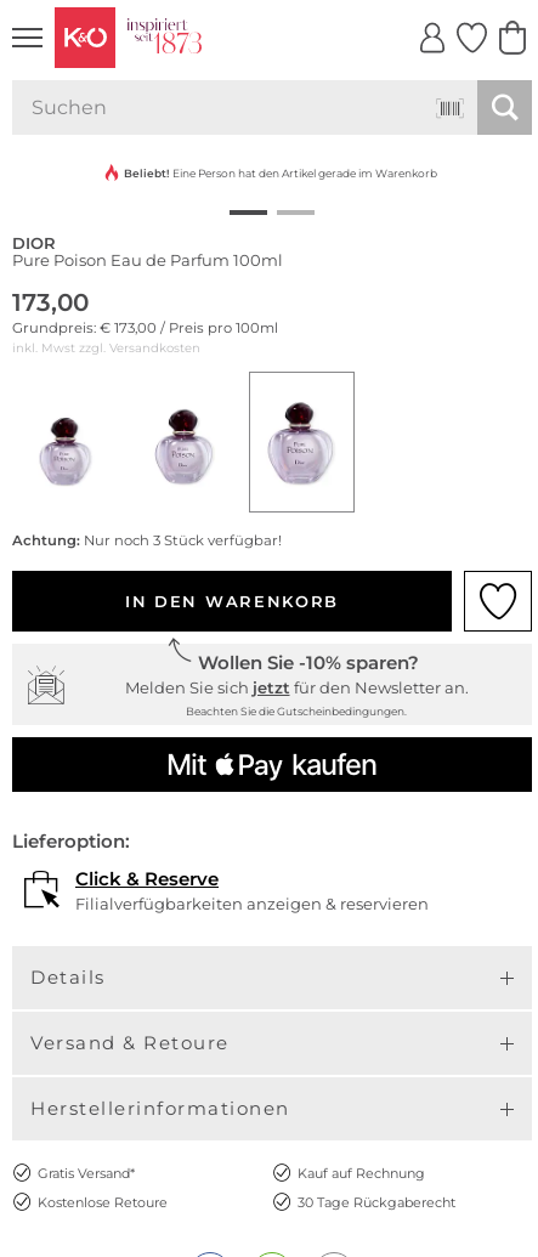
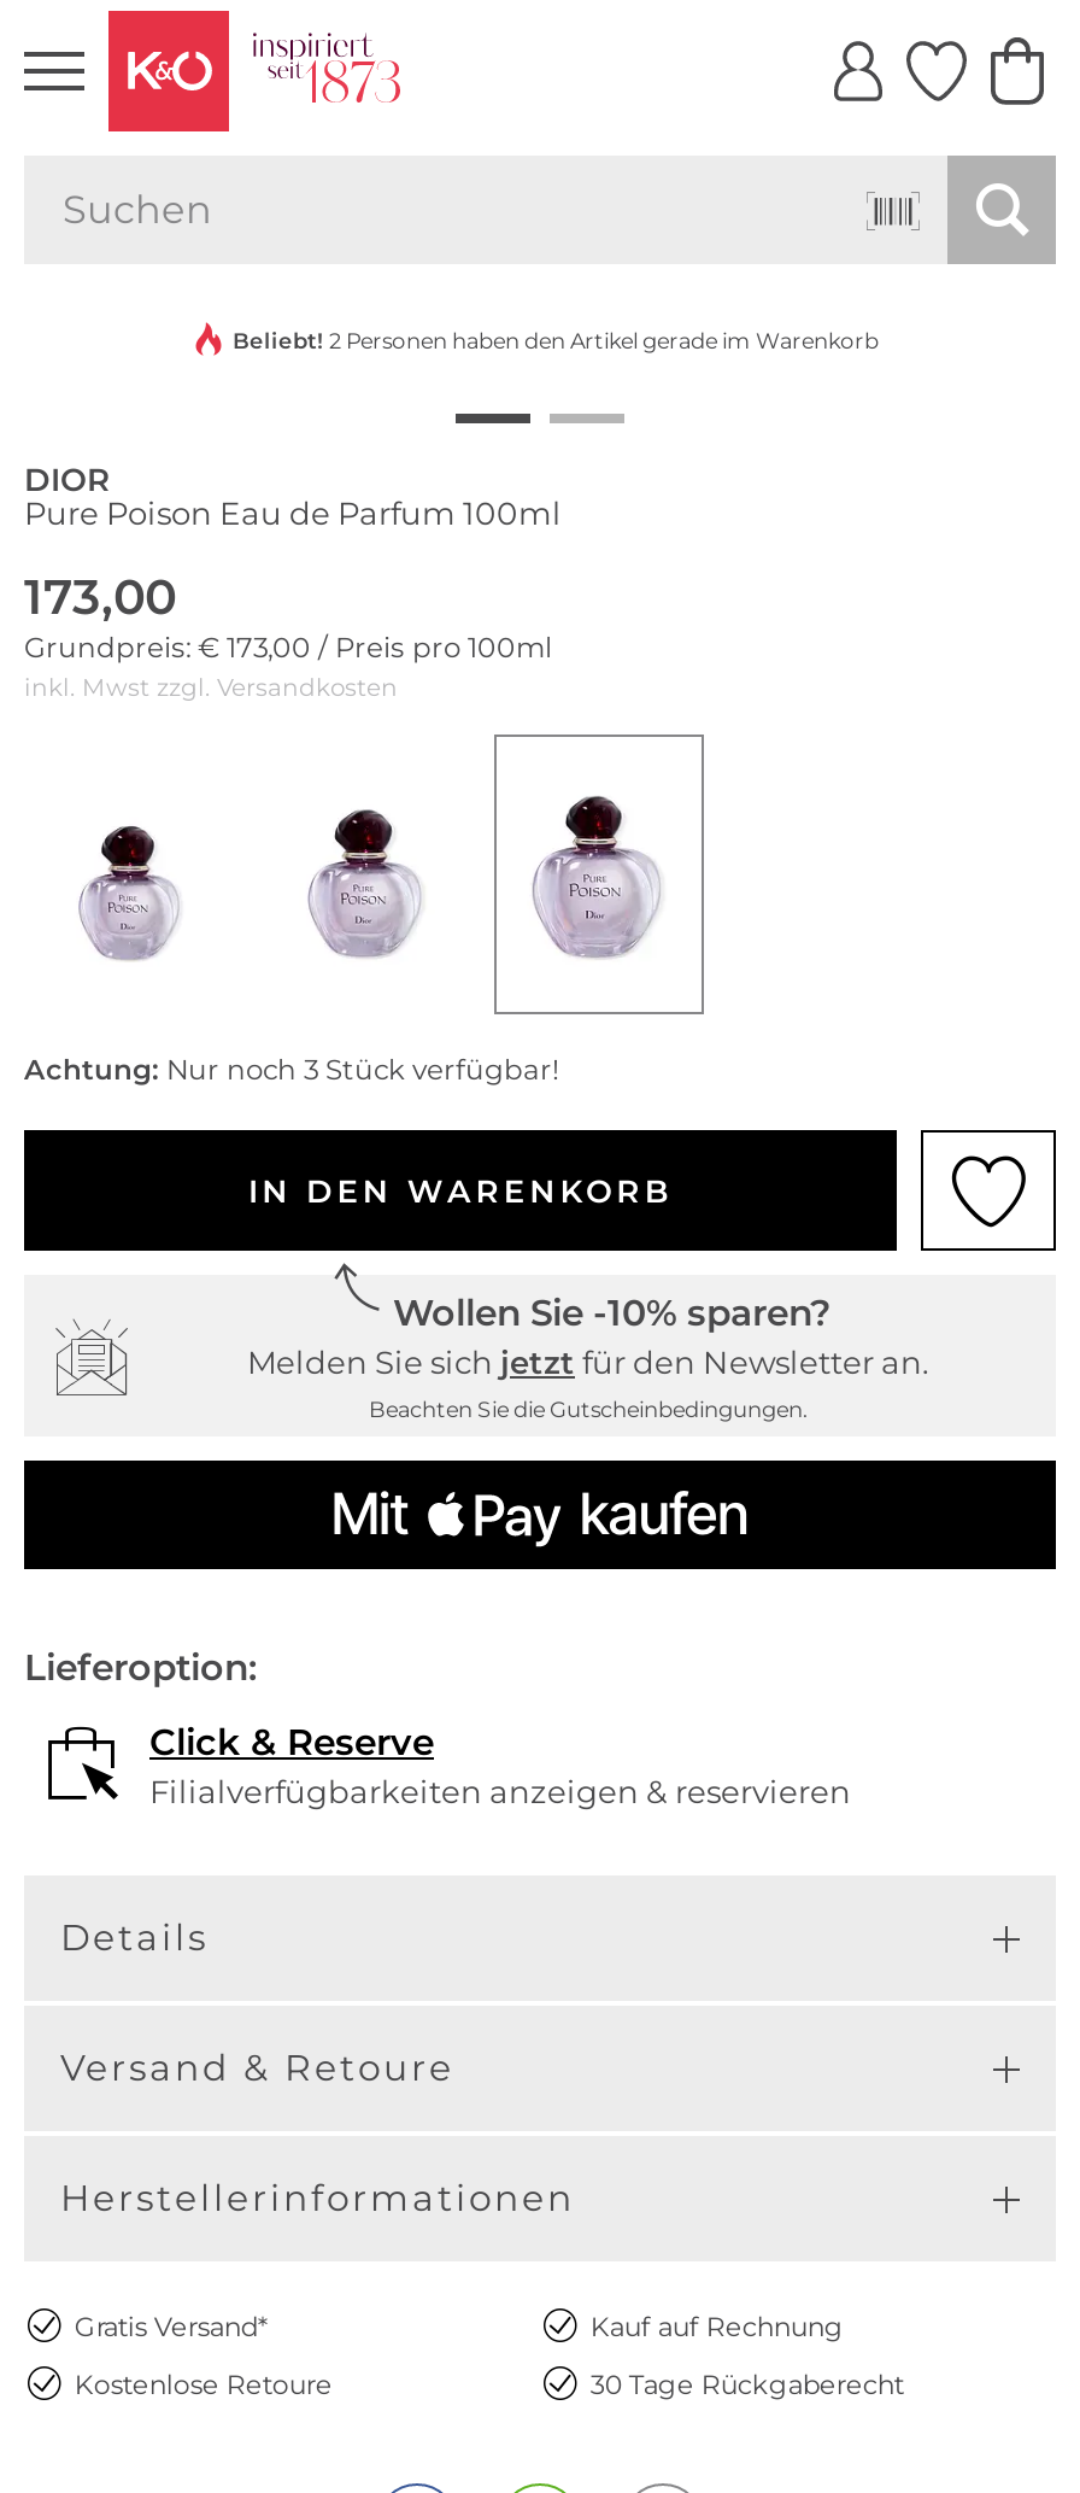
[123,166,437,179] Beliebt! Eine Person hat den Artikel gerade im Warenkorb -> [233,326,879,352] Beliebt! 2 Personen haben den Artikel gerade im Warenkorb

